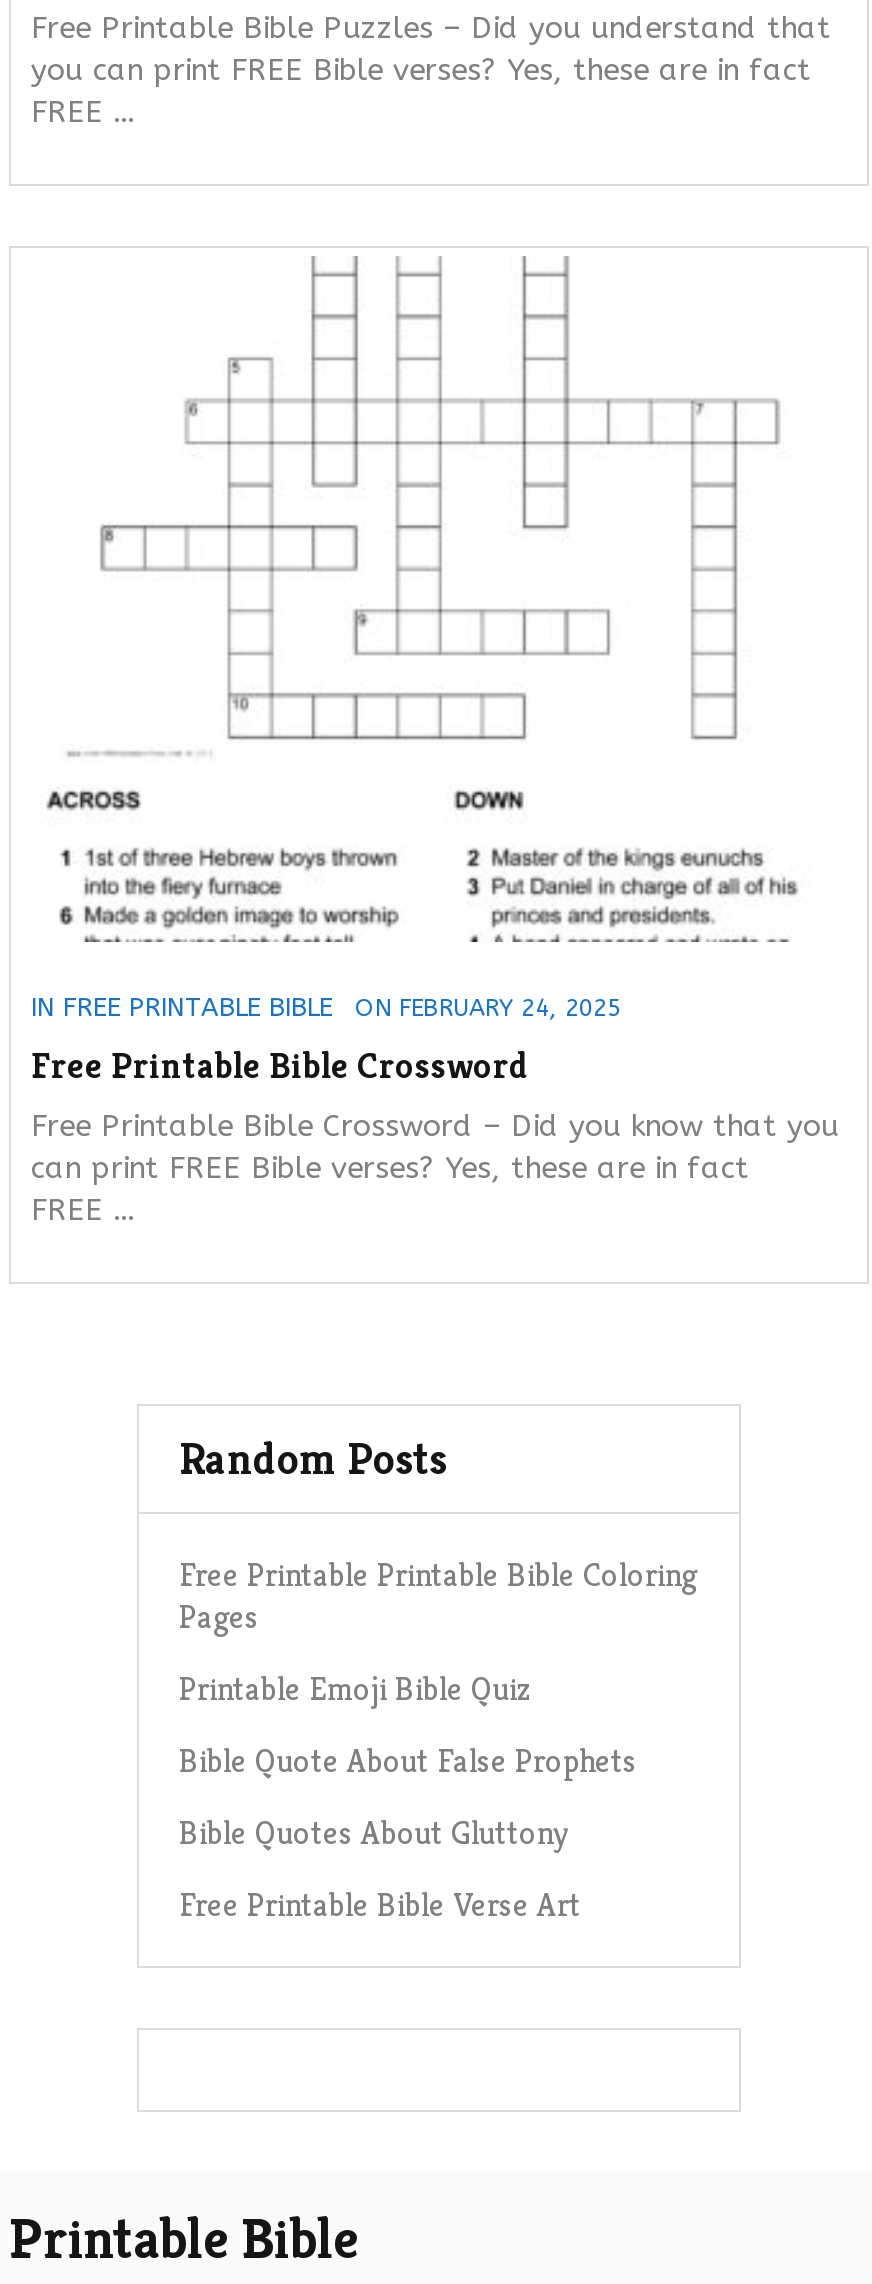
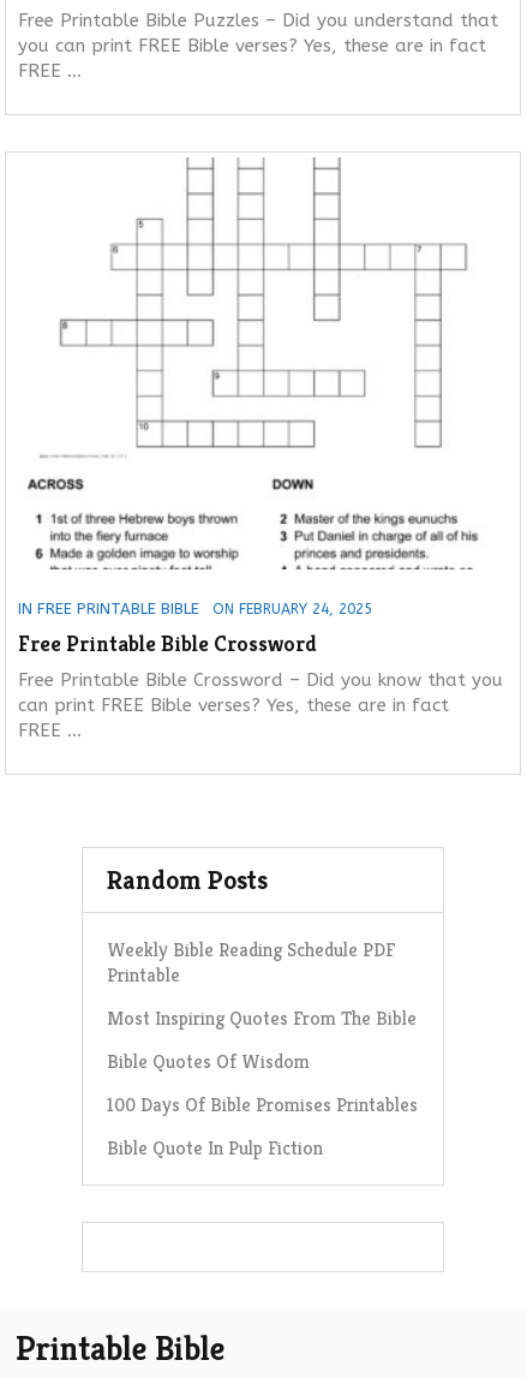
[179,1554,697,1638] Free Printable Printable Bible Coloring | Pages -> [107,937,395,988] Weekly Bible Reading Schedule PDF | Printable
[179,1668,531,1710] Printable Emoji Bible Quiz -> [107,1006,417,1031] Most Inspiring Quotes From The Bible
[179,1740,637,1782] Bible Quote About False Prophets -> [107,1049,310,1074] Bible Quotes Of Wisdom
[179,1812,569,1854] Bible Quotes About Gluttony -> [107,1092,418,1118] 100 Days Of Bible Promises Printables
[179,1884,581,1926] Free Printable Bible Verse Art -> [107,1136,323,1161] Bible Quote In Pulp Fiction

